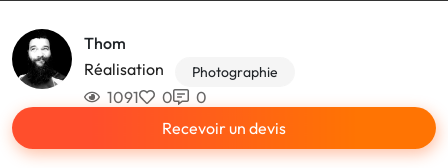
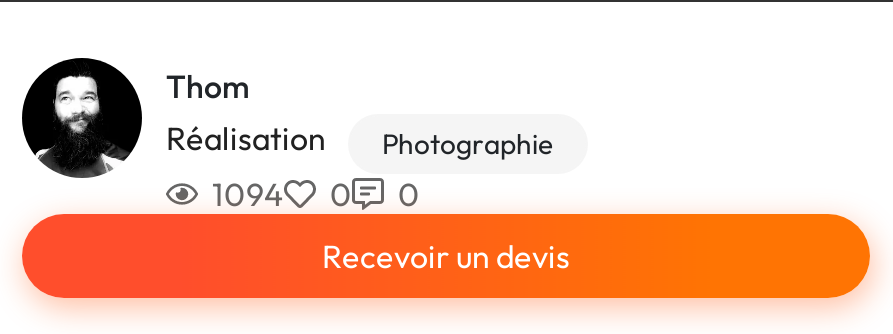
[104,87,139,107] 1091 -> [206,173,284,213] 1094

